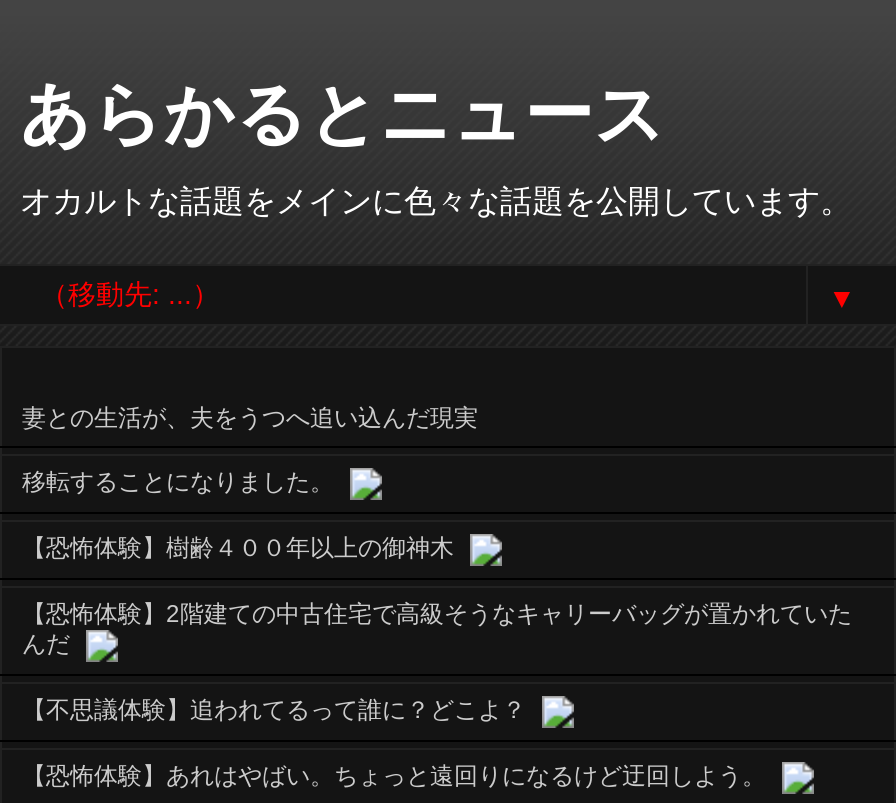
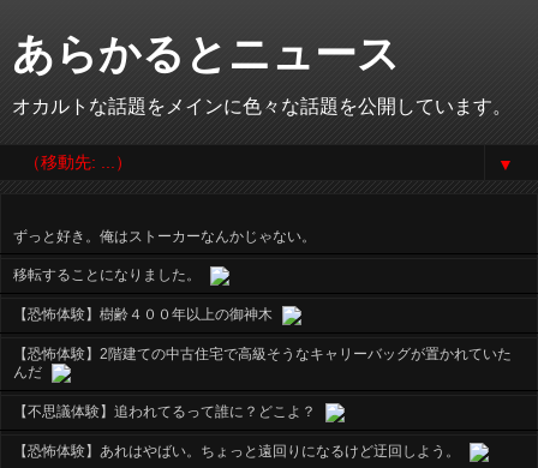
[22,404,478,432] 妻との生活が、夫をうつへ追い込んだ現実 -> [13,228,316,245] ずっと好き。俺はストーカーなんかじゃない。

